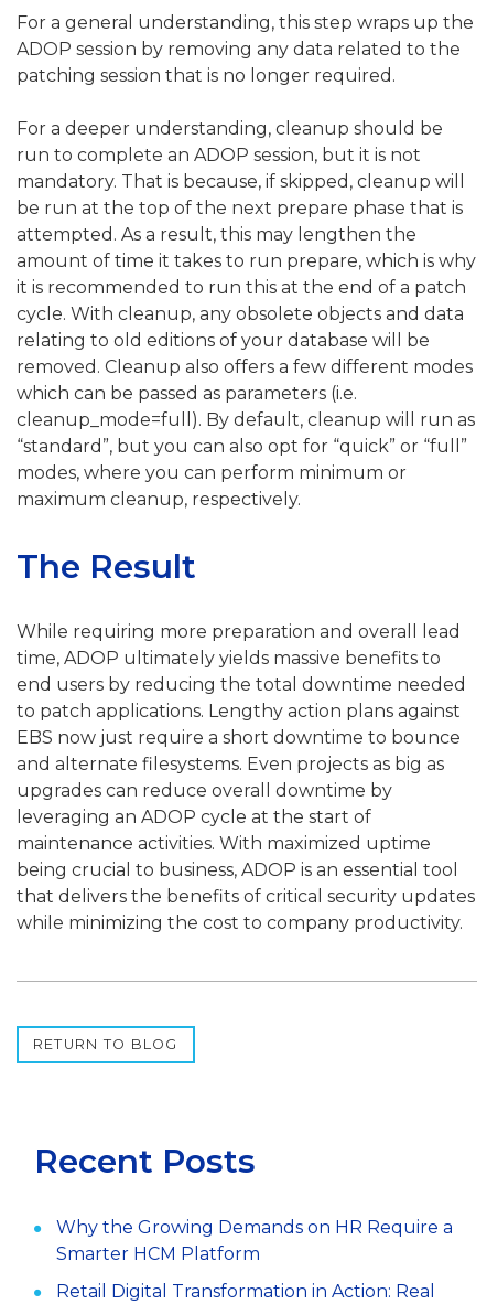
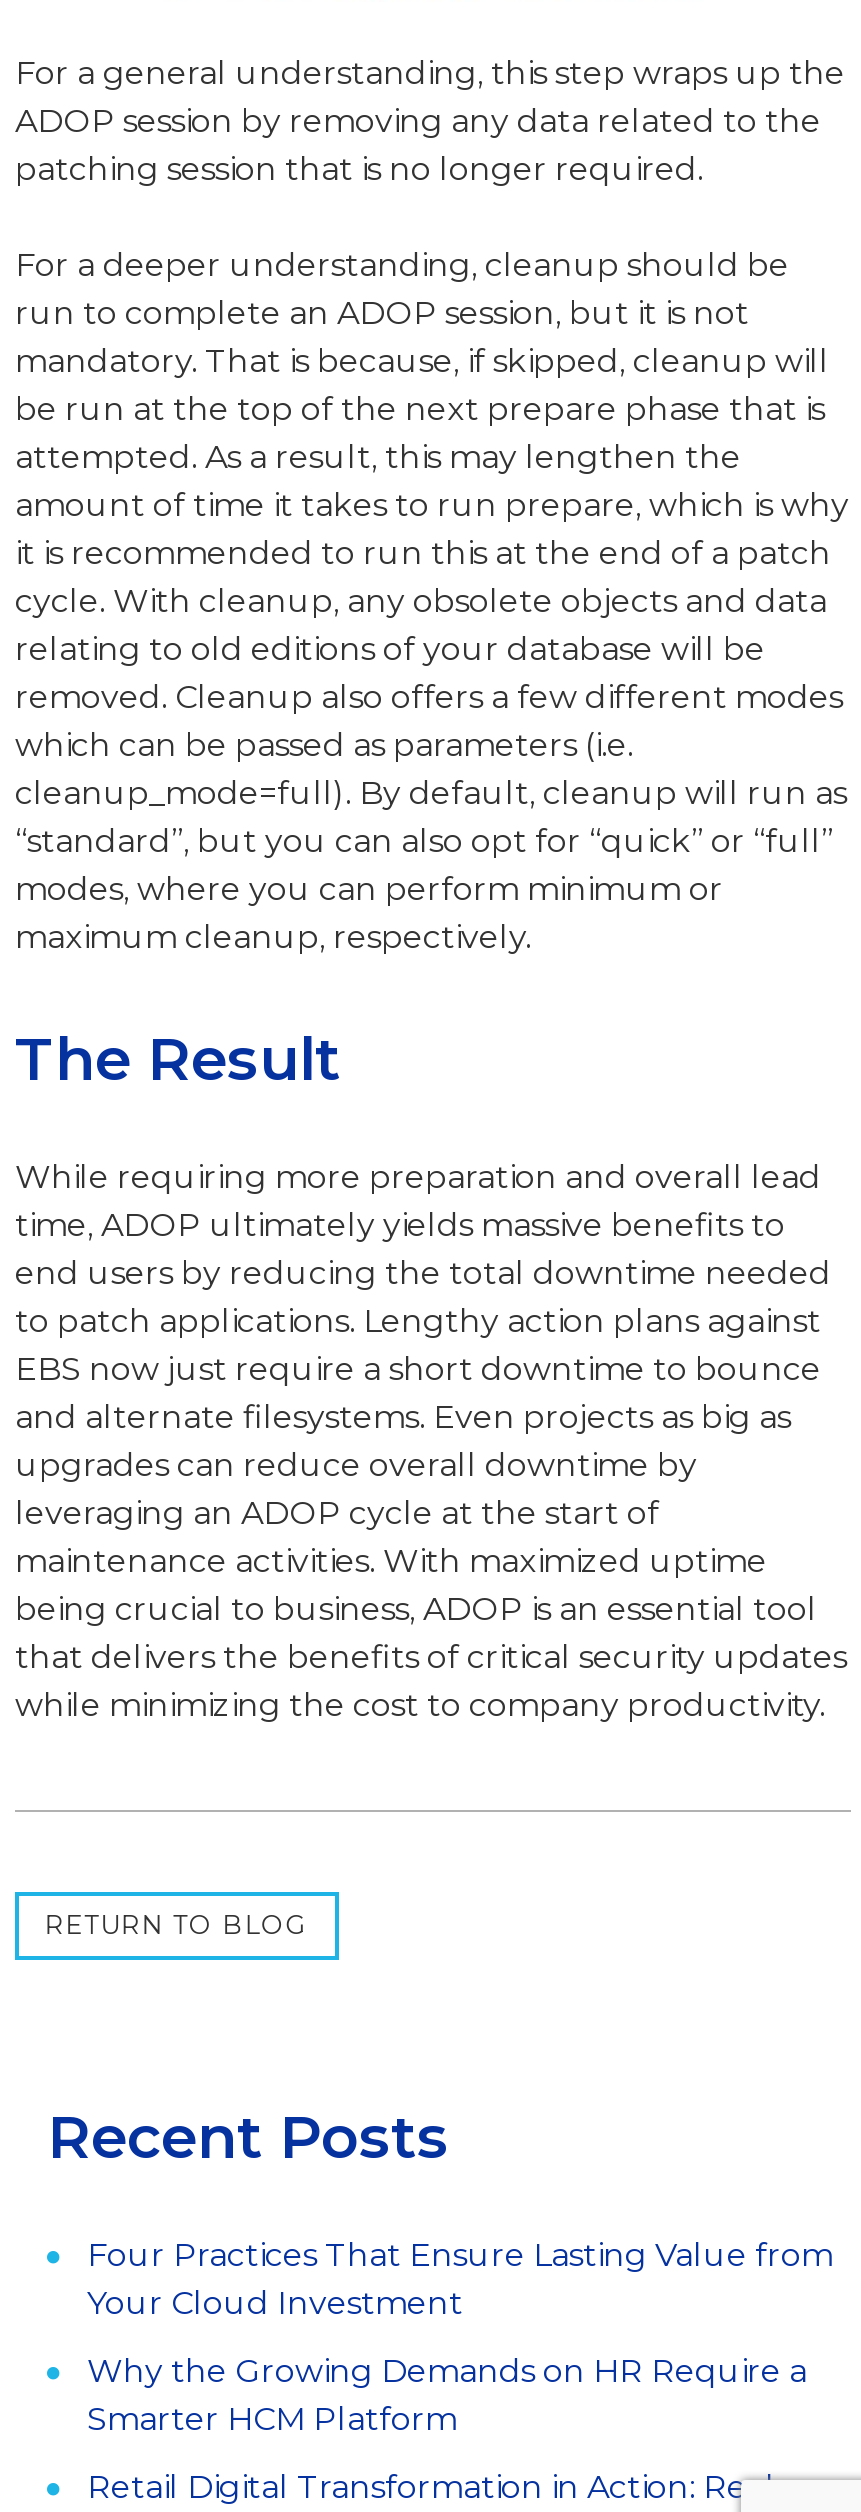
none -> [87,2237,833,2323] Four Practices That Ensure Lasting Value from | Your Cloud Investment

